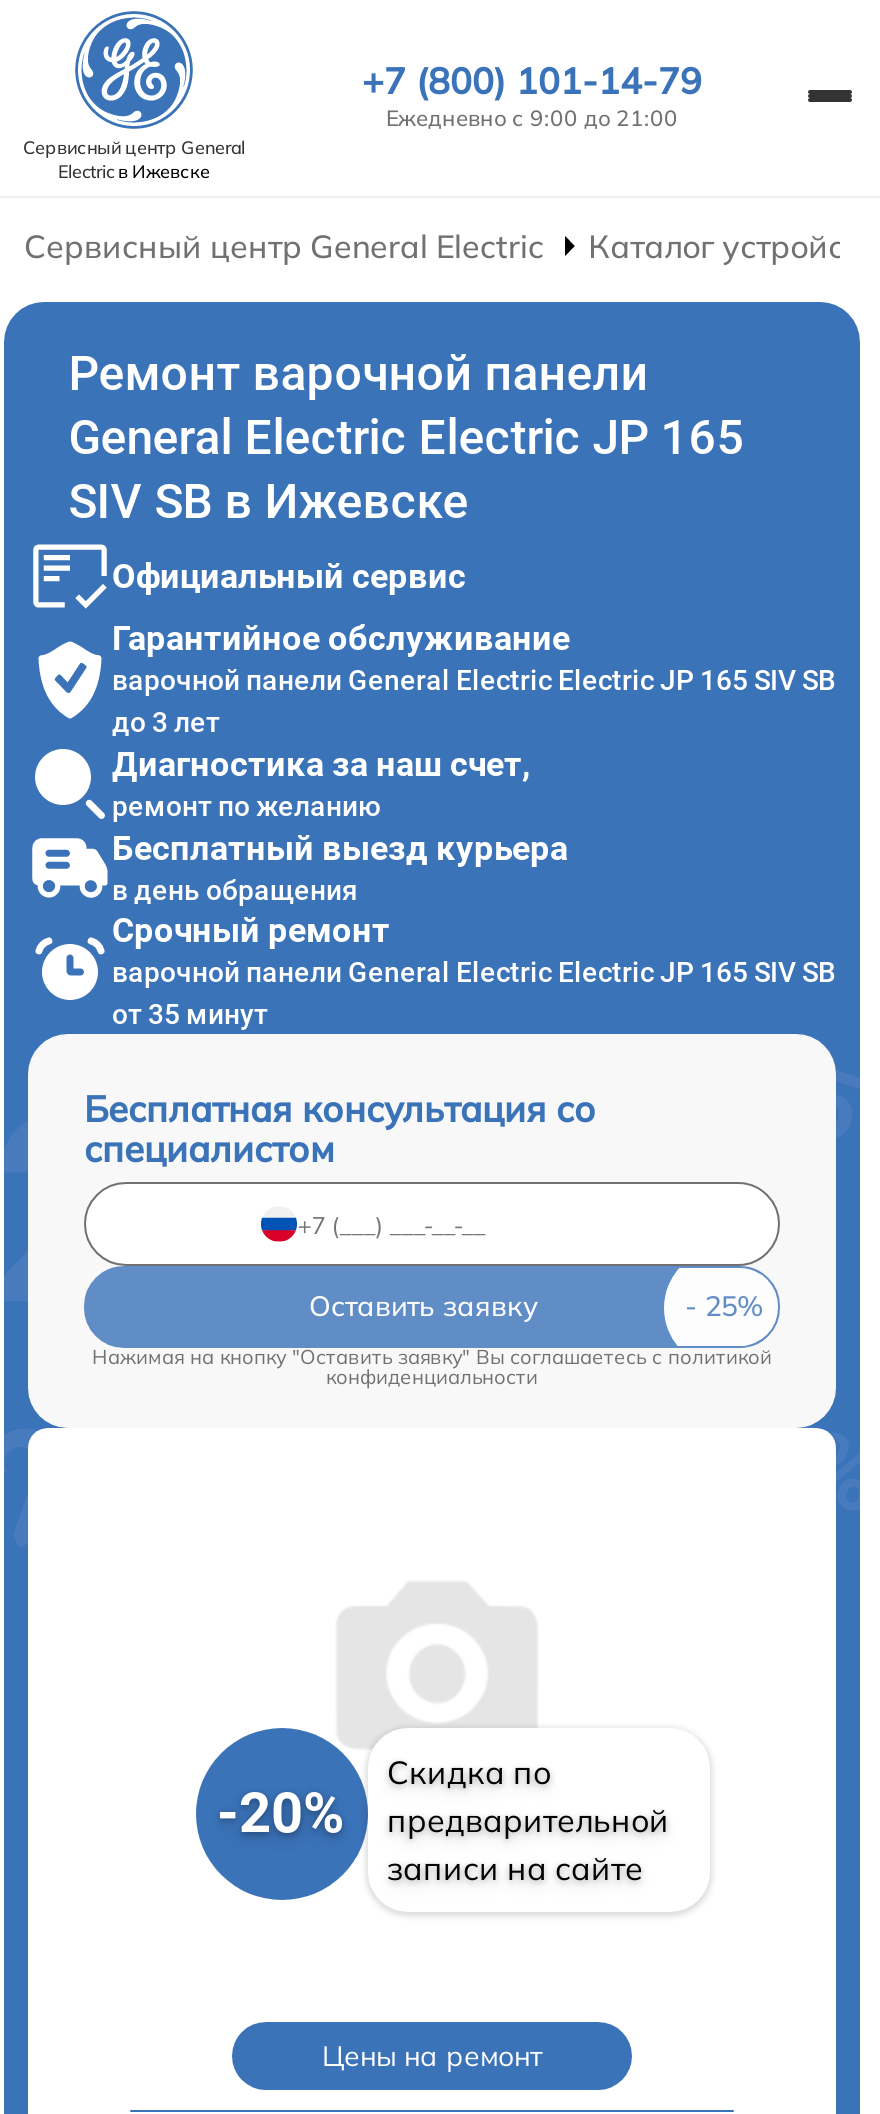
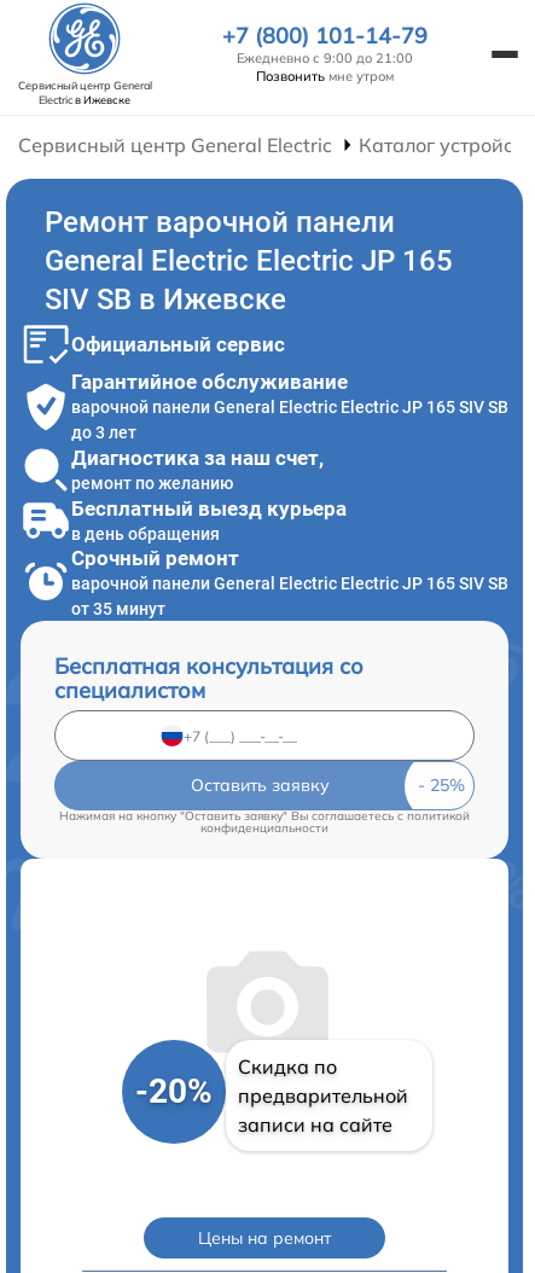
none -> [256,68,394,85] Позвонить мне утром

